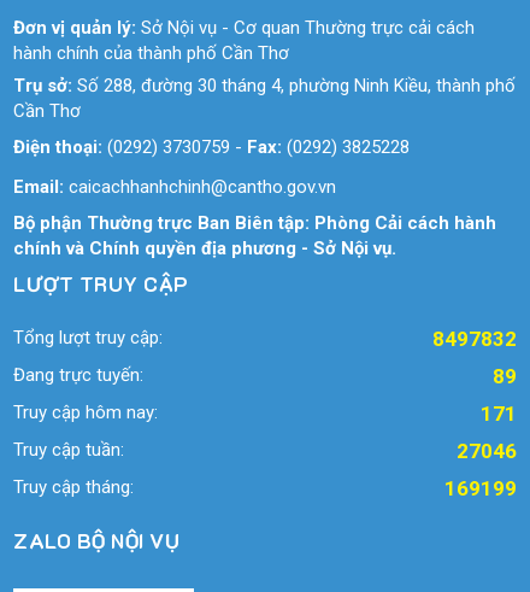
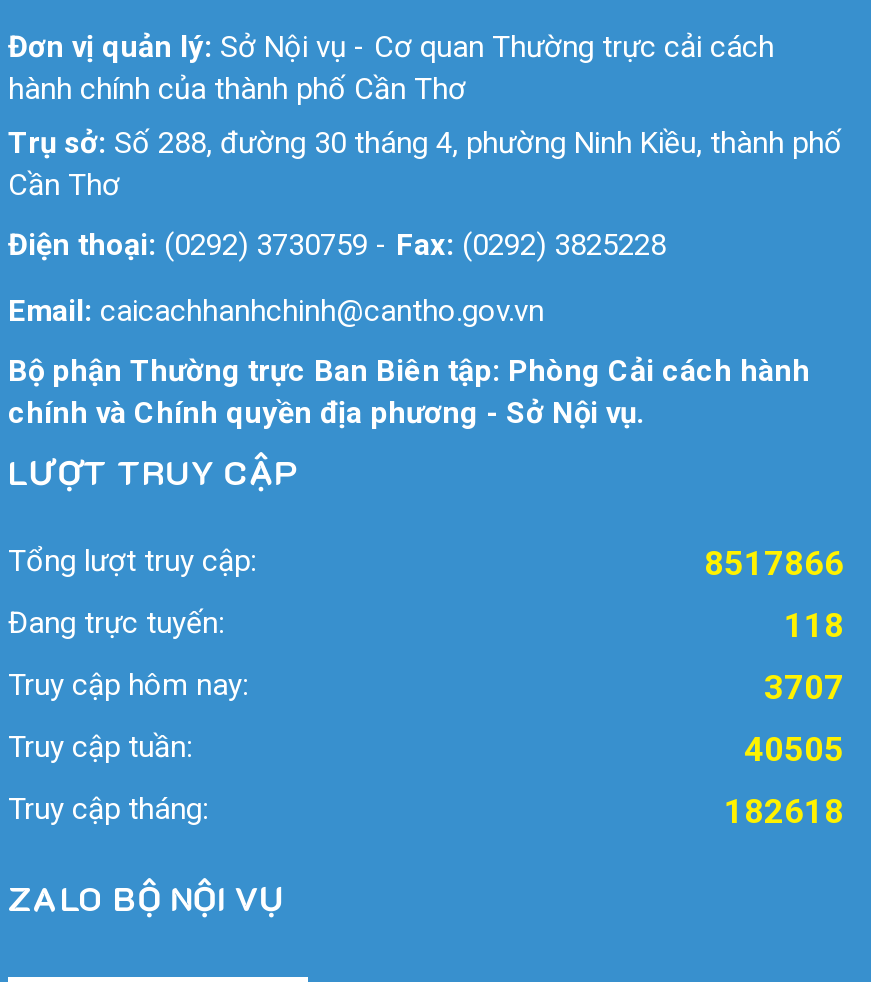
[432,327,517,351] 8497832 -> [704,543,844,583] 8517866
[493,364,517,388] 89 -> [784,605,844,645] 118
[481,401,517,425] 171 -> [764,667,844,707] 3707
[457,439,517,463] 27046 -> [744,729,844,769] 40505
[444,476,517,500] 169199 -> [724,791,844,831] 182618

